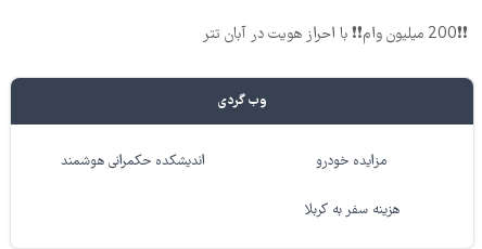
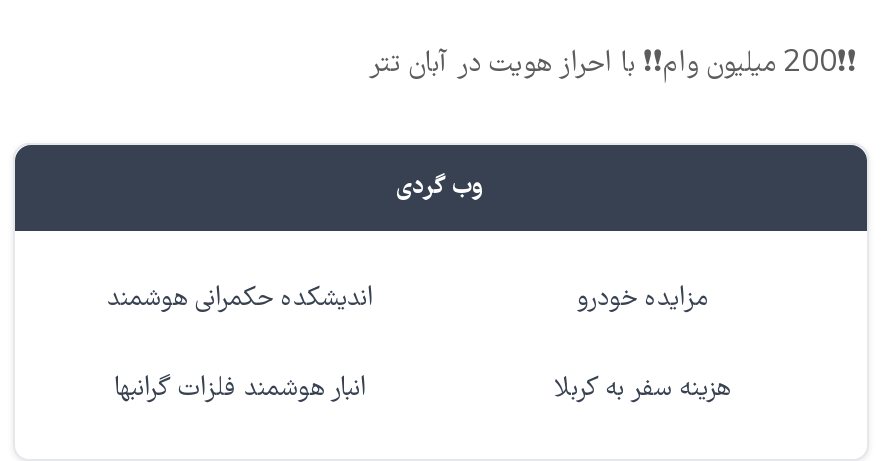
none -> [114,371,366,409] انبار هوشمند فلزات گرانبها

